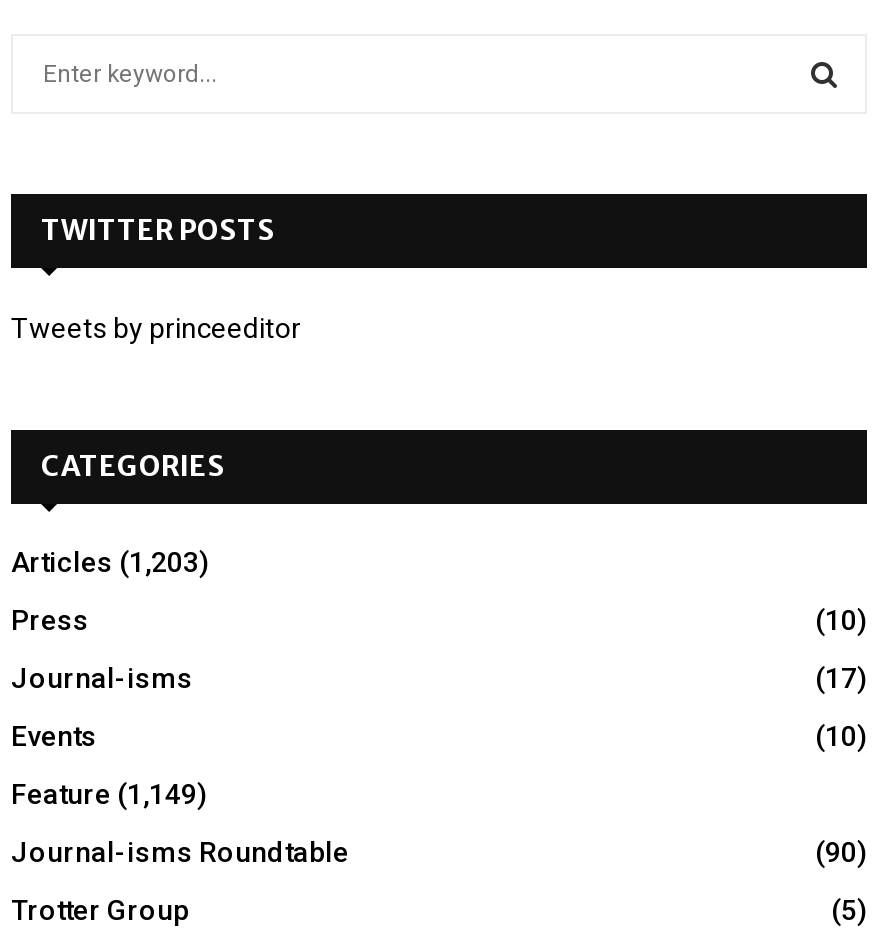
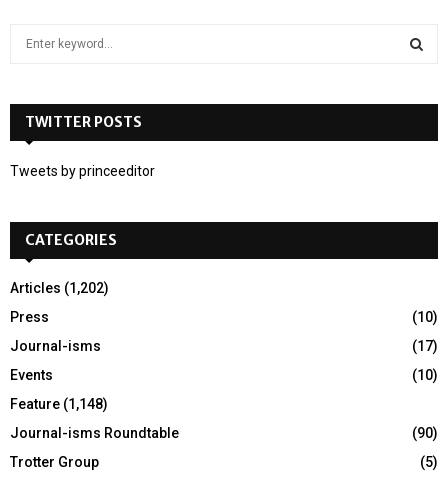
[11,545,209,577] Articles (1,203) -> [10,280,109,296] Articles (1,202)
[11,777,207,809] Feature (1,149) -> [10,396,108,412] Feature (1,148)

